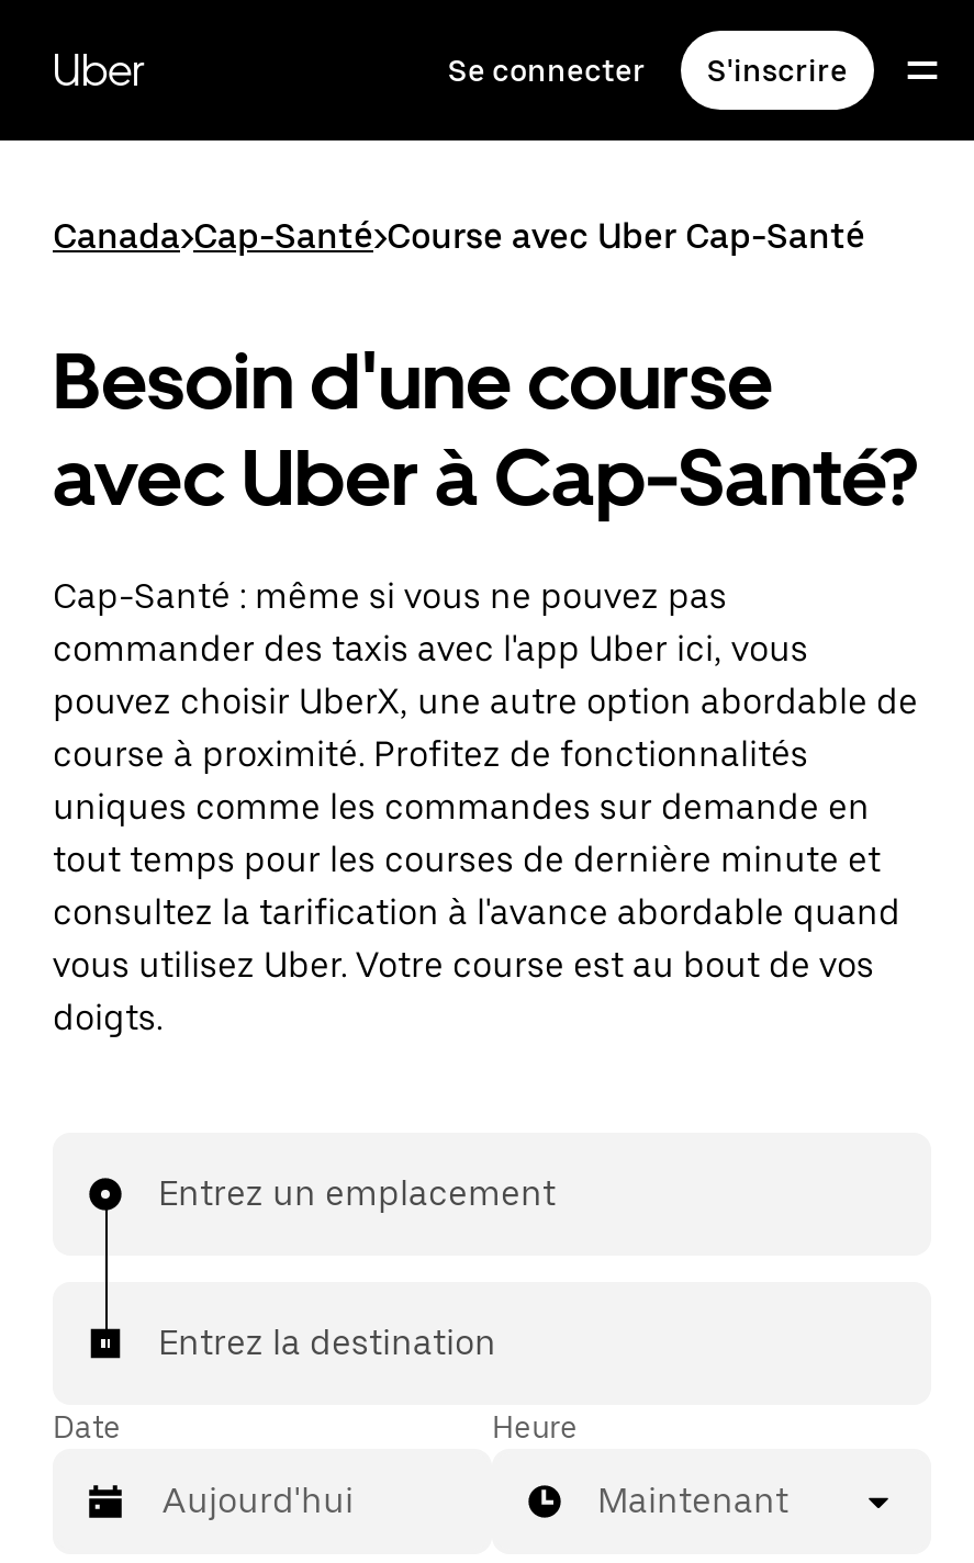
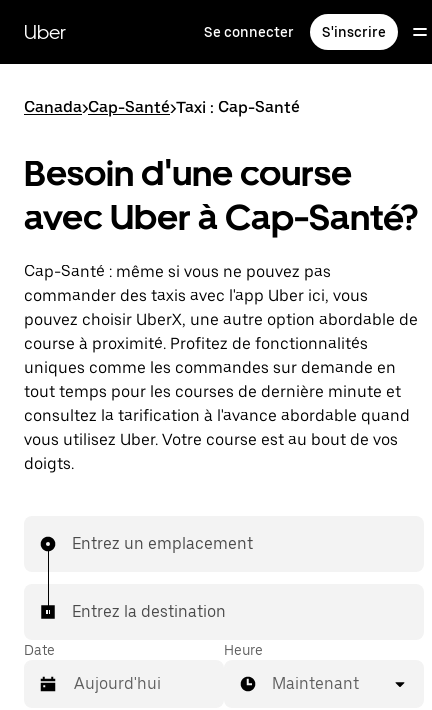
[53,215,865,257] Canada>Cap-Santé>Course avec Uber Cap-Santé -> [24,98,300,117] Canada>Cap-Santé>Taxi : Cap-Santé

